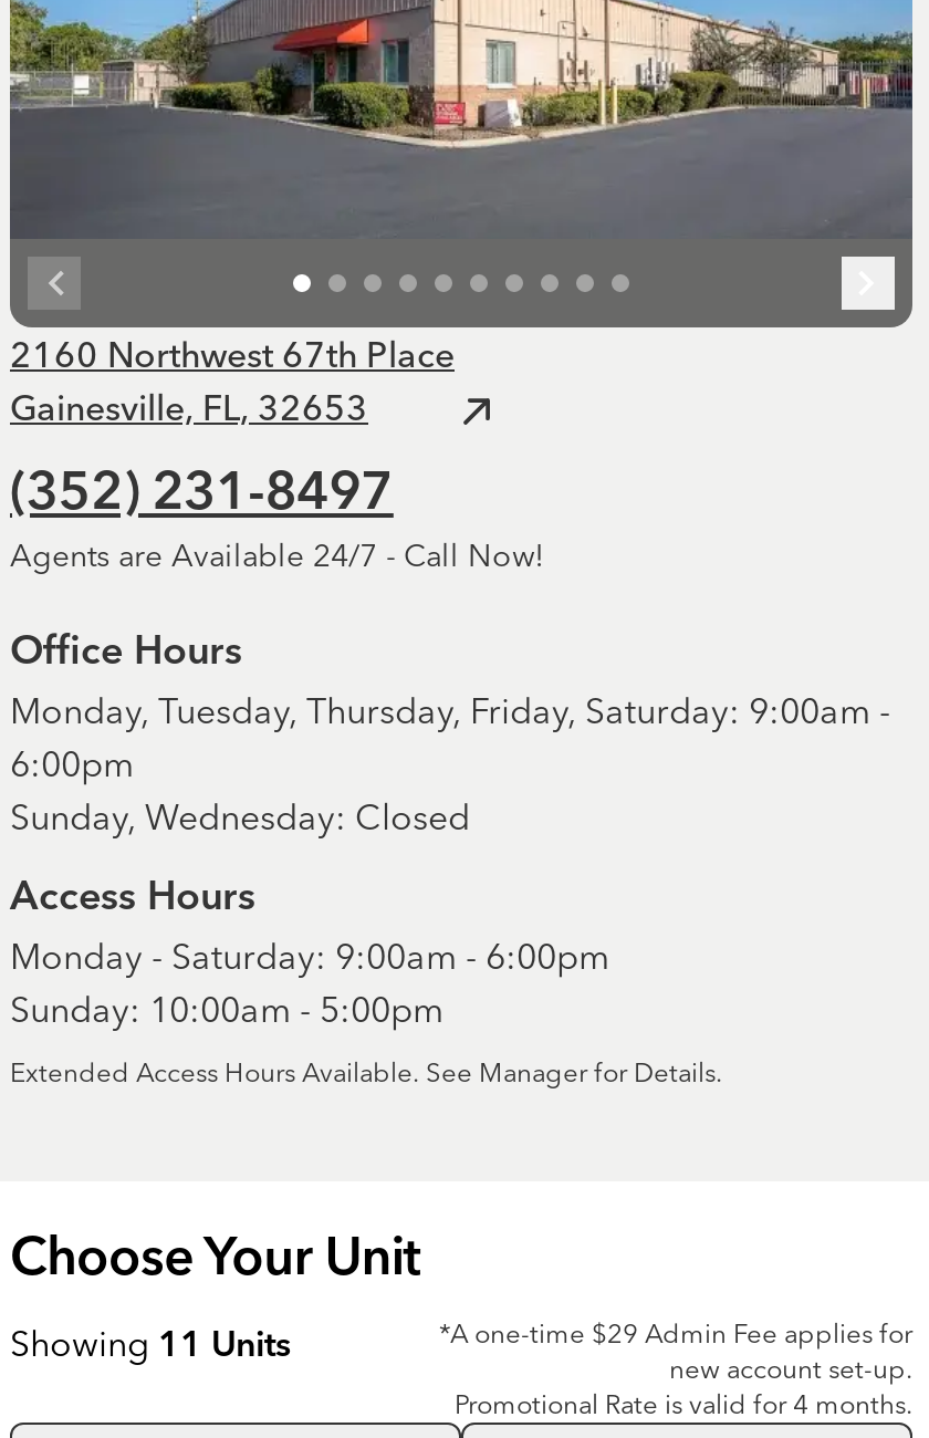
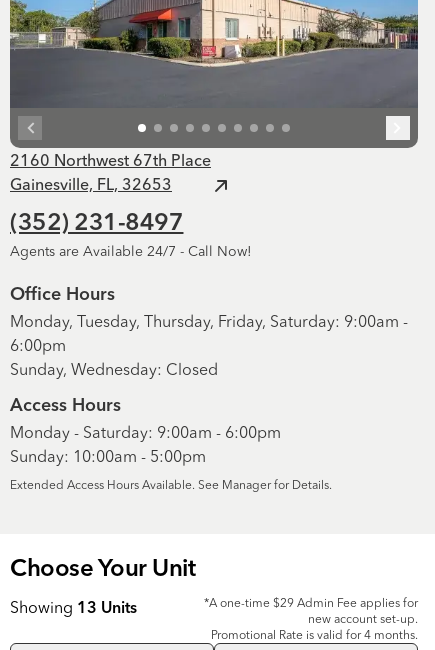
[10,1321,291,1365] Showing 11 Units -> [10,597,137,617] Showing 13 Units

